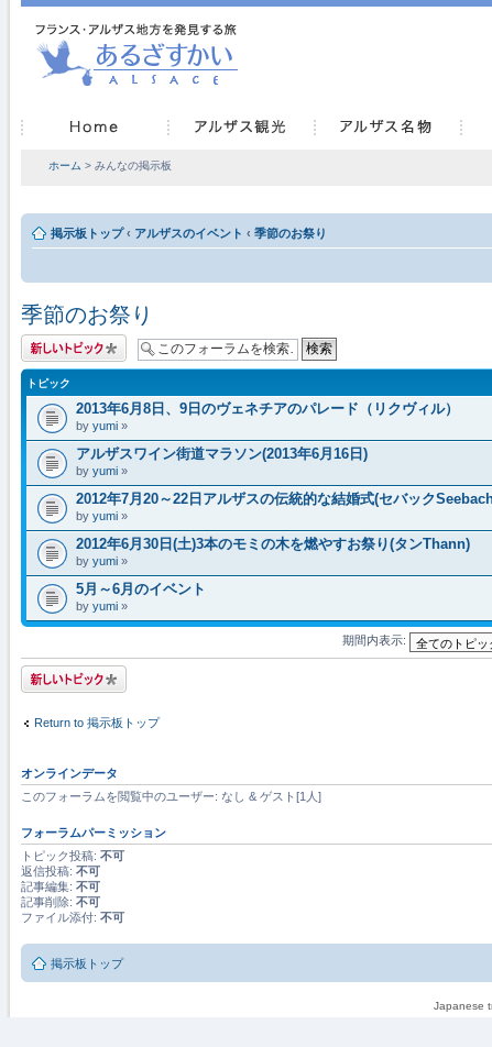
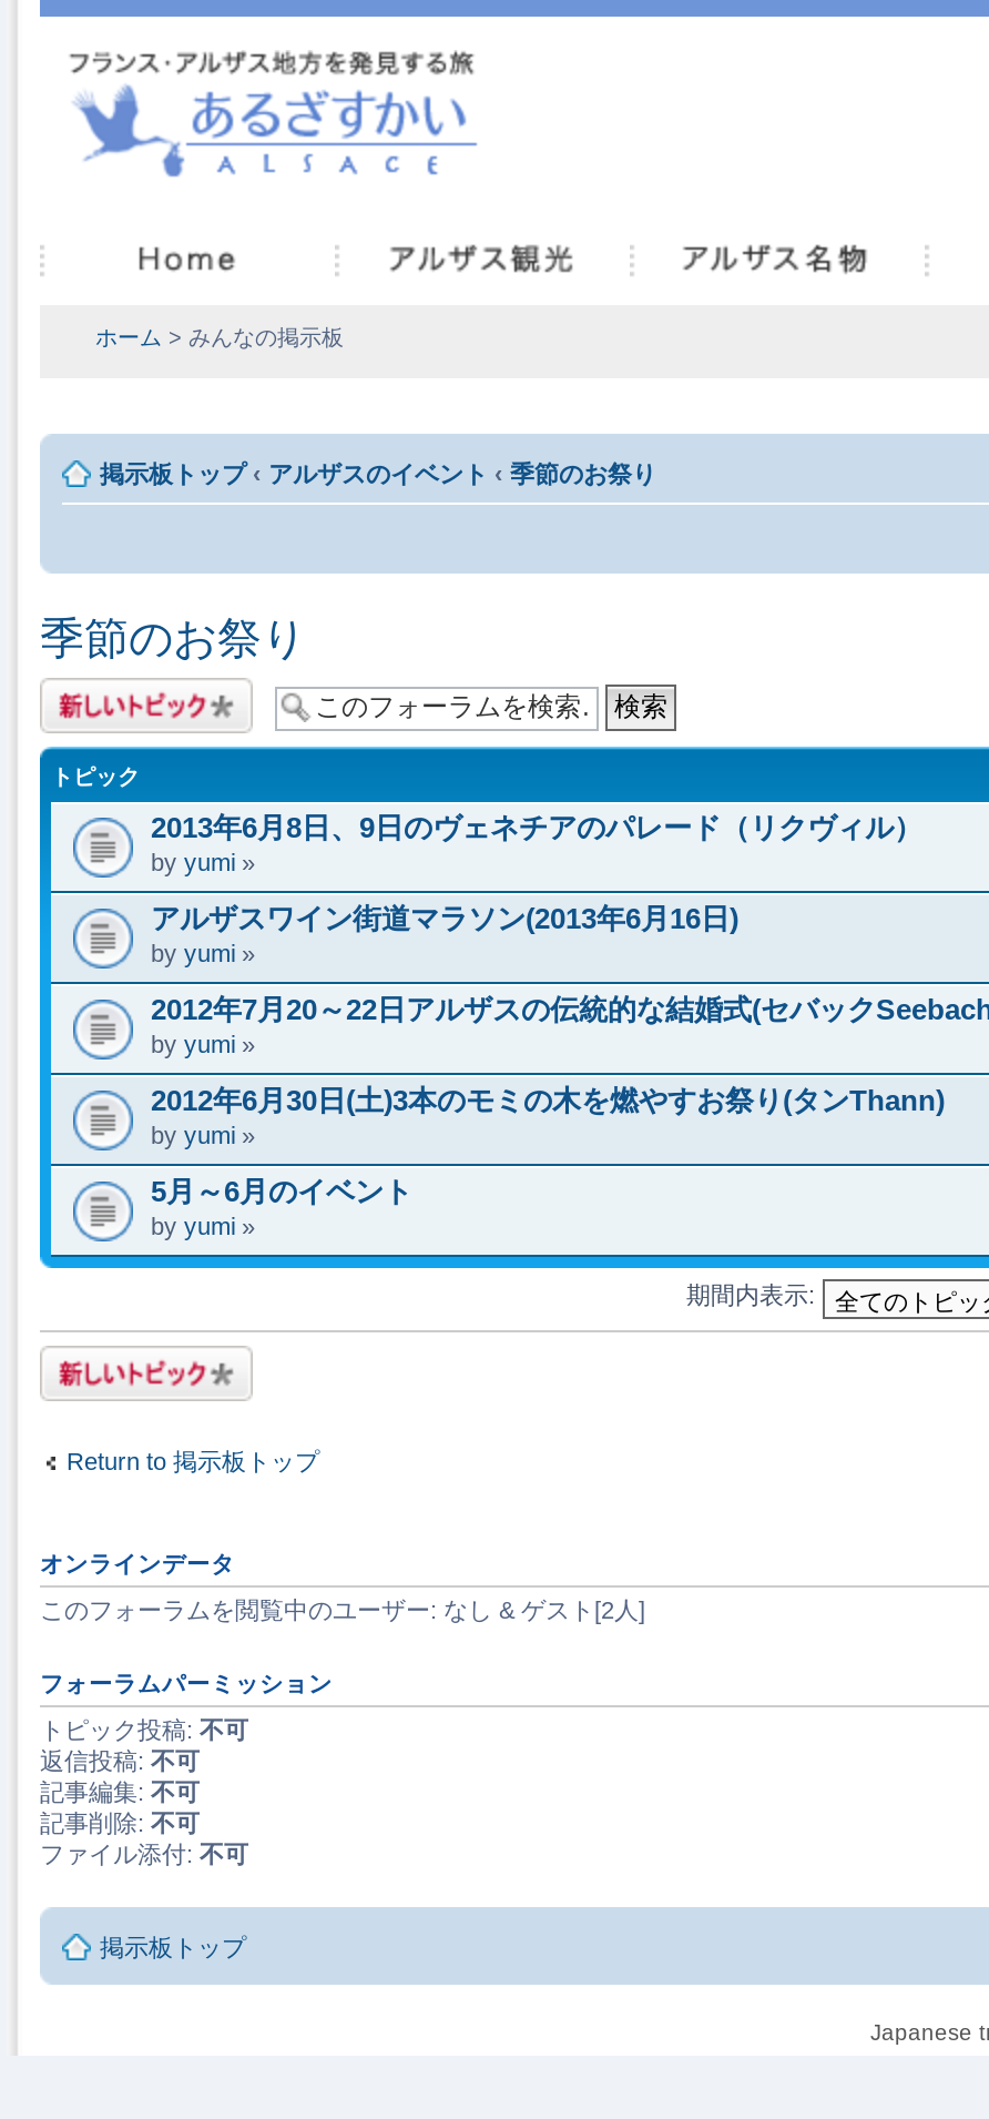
[21,790,321,803] このフォーラムを閲覧中のユーザー: なし & ゲスト[1人] -> [40,1596,645,1623] このフォーラムを閲覧中のユーザー: なし & ゲスト[2人]

